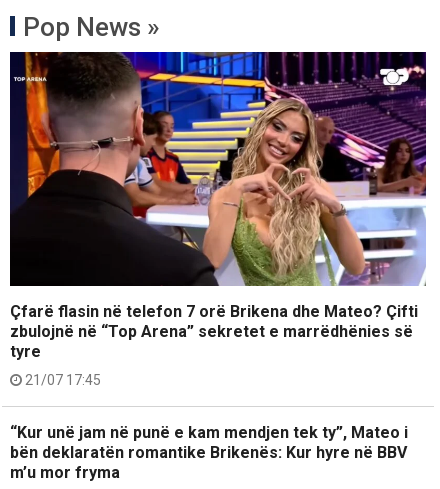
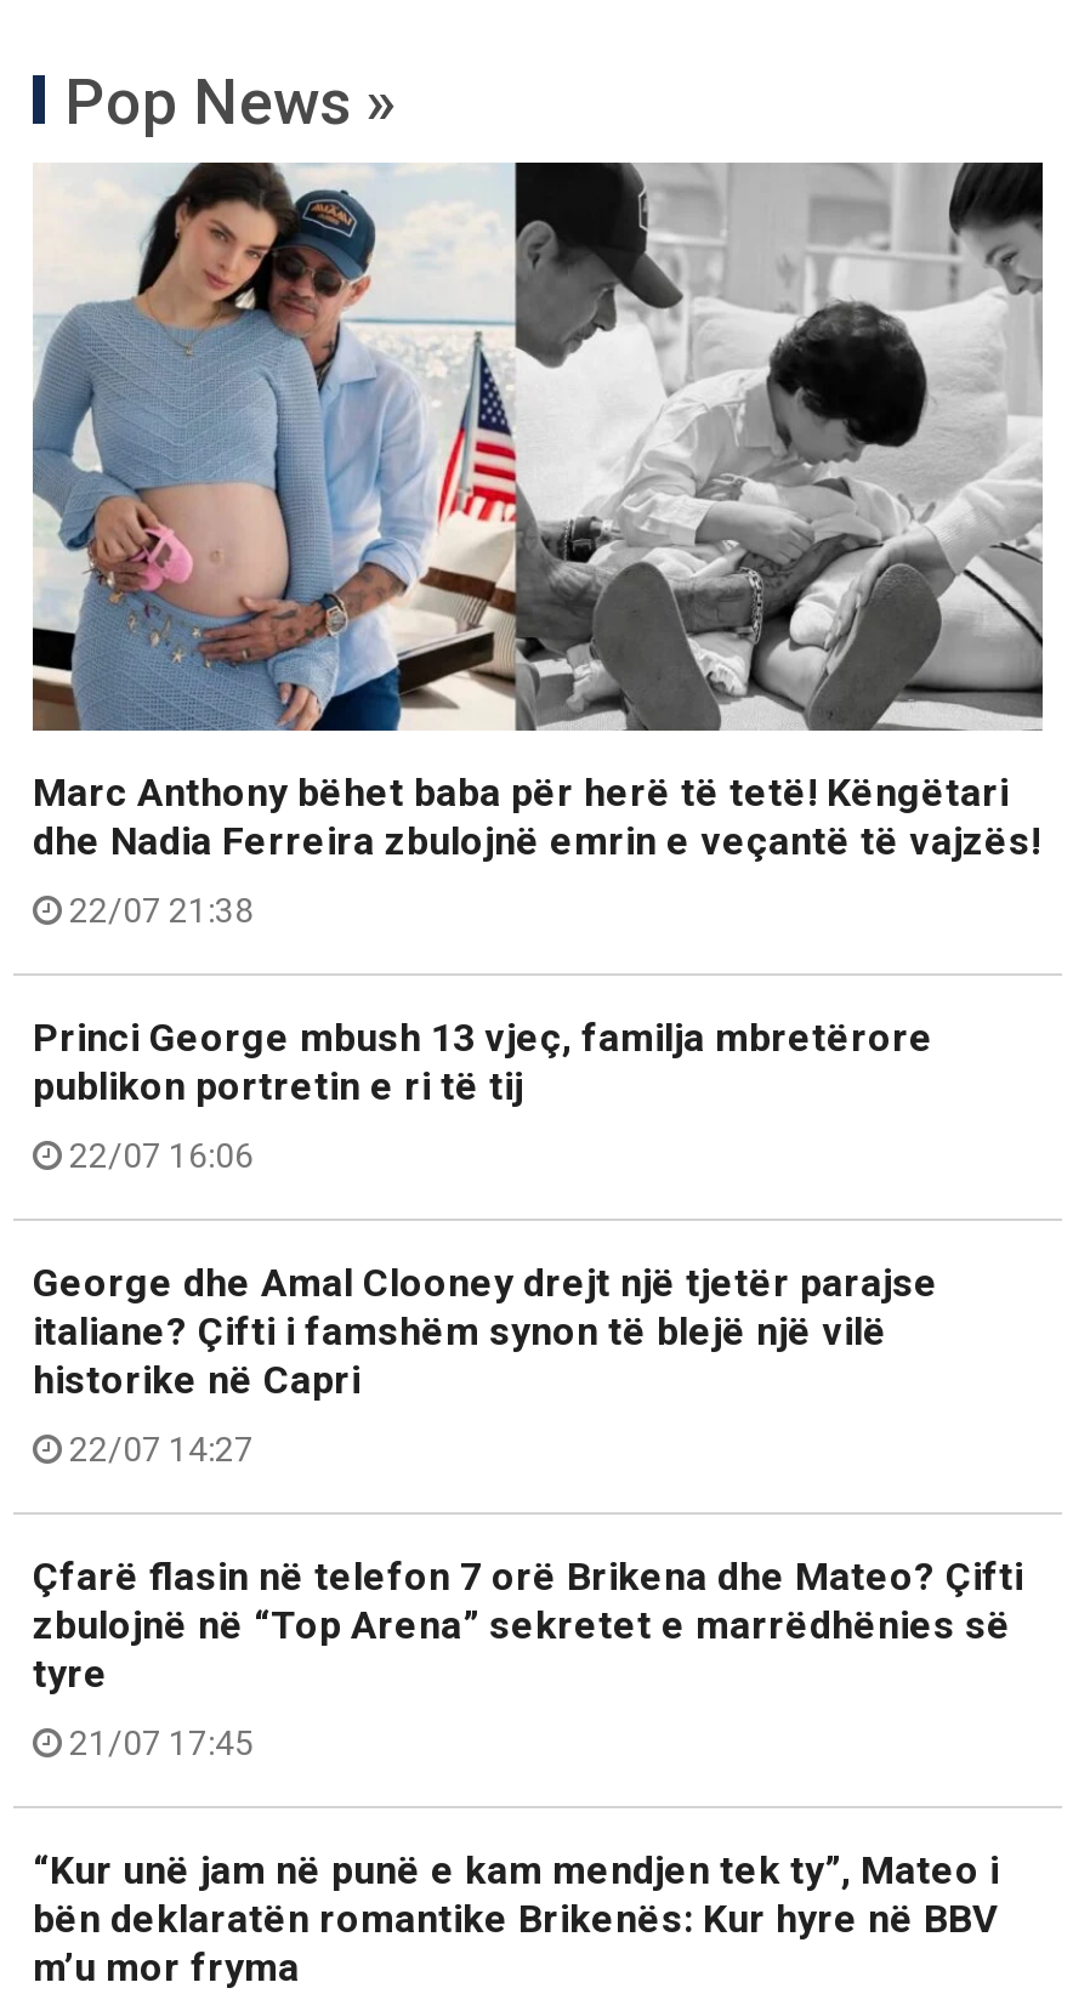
none -> [33,770,1040,1469] Marc Anthony bëhet baba për herë të tetë! Këngëtari | dhe Nadia Ferreira zbulojnë emrin e veçantë të vajzës! | 22/07 21:38 | Princi George mbush 13 vjeç, familja mbretërore | publikon portretin e ri të tij | 22/07 16:06 | George dhe Amal Clooney drejt një tjetër parajse | italiane? Çifti i famshëm synon të blejë një vilë | historike në Capri | 22/07 14:27
[9,51,427,287] [image] -> [30,160,1045,733] [image]

